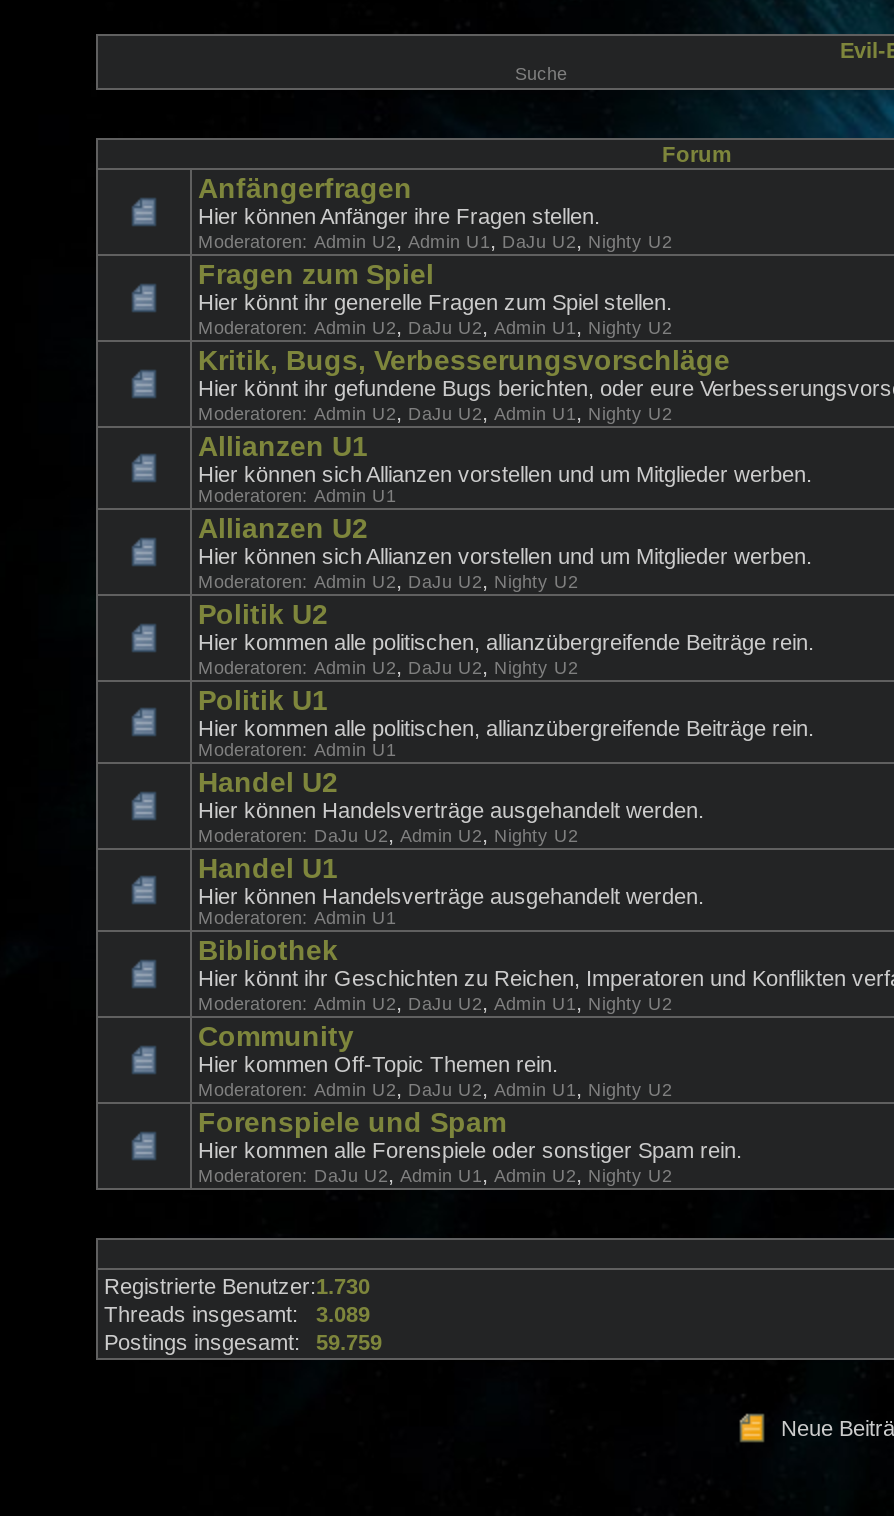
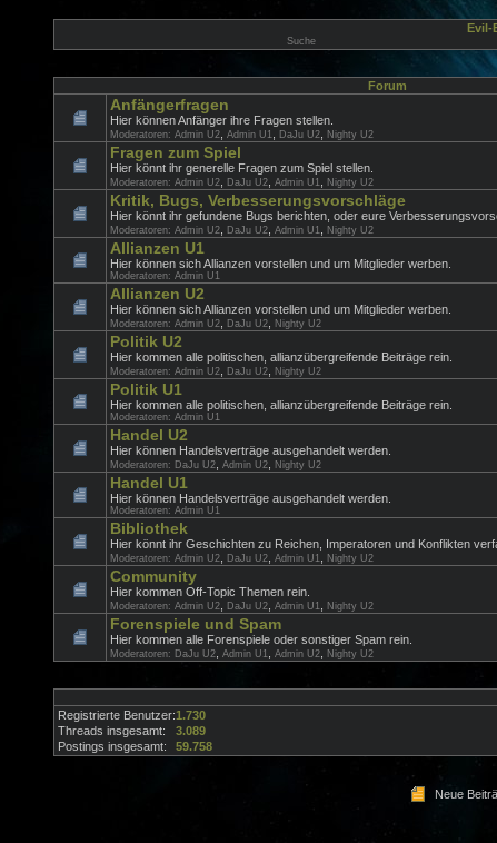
[104,1330,382,1354] Postings insgesamt: 59.759 -> [58,740,212,753] Postings insgesamt: 59.758

